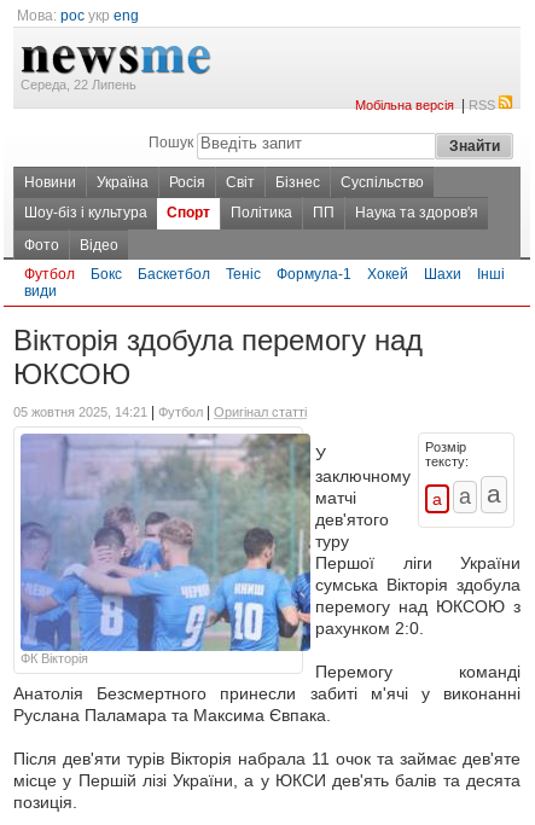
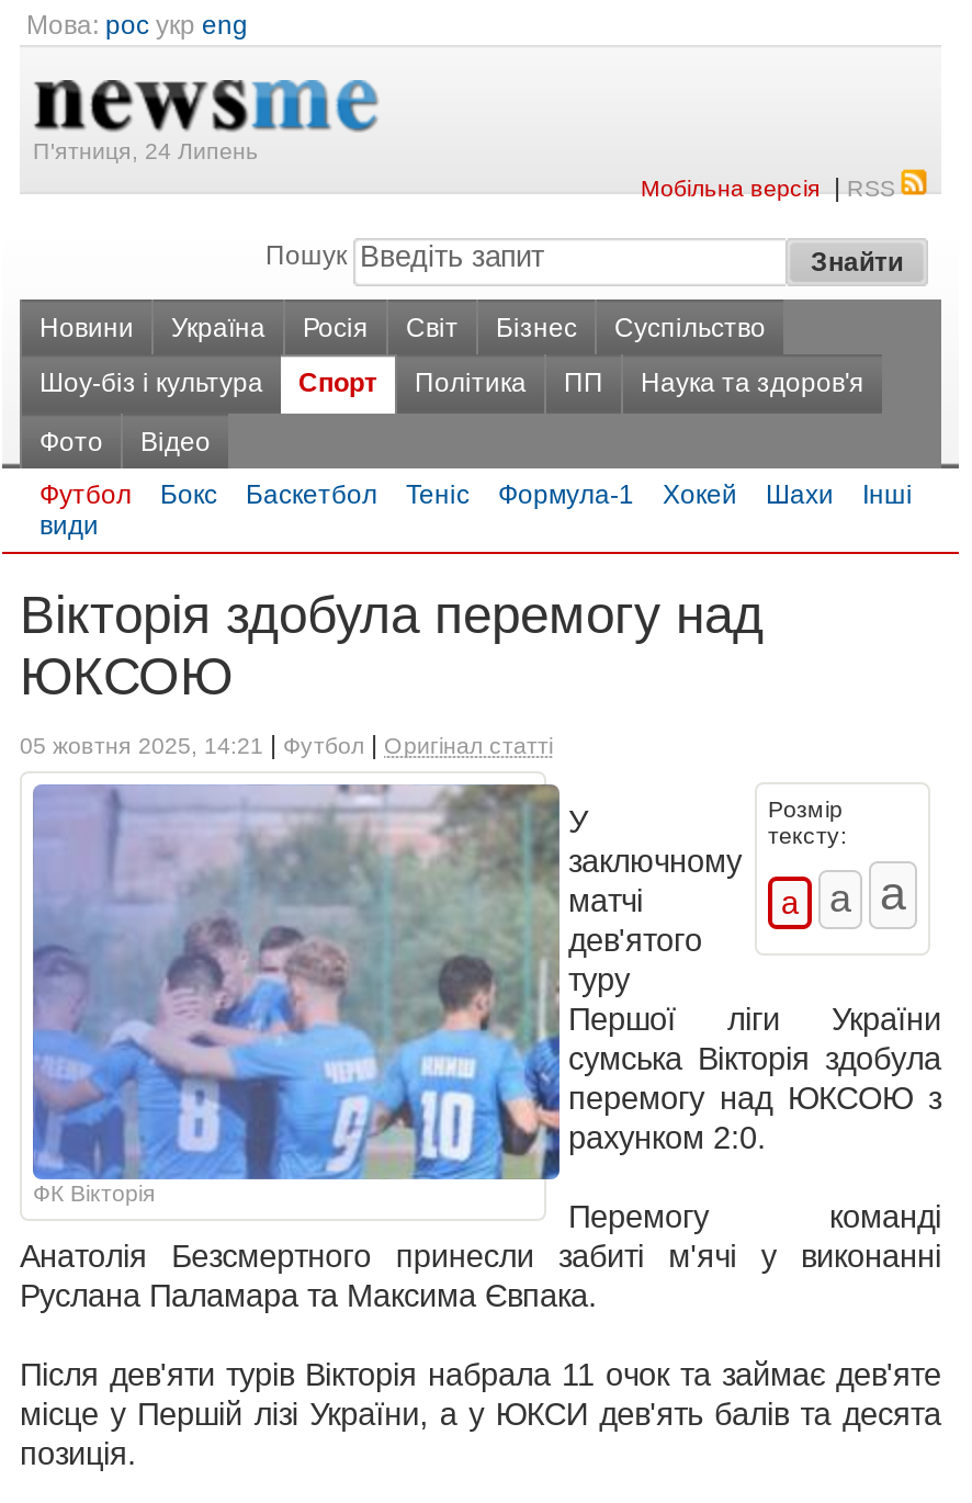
[21,77,136,92] Середа, 22 Липень -> [33,137,259,163] П'ятниця, 24 Липень

